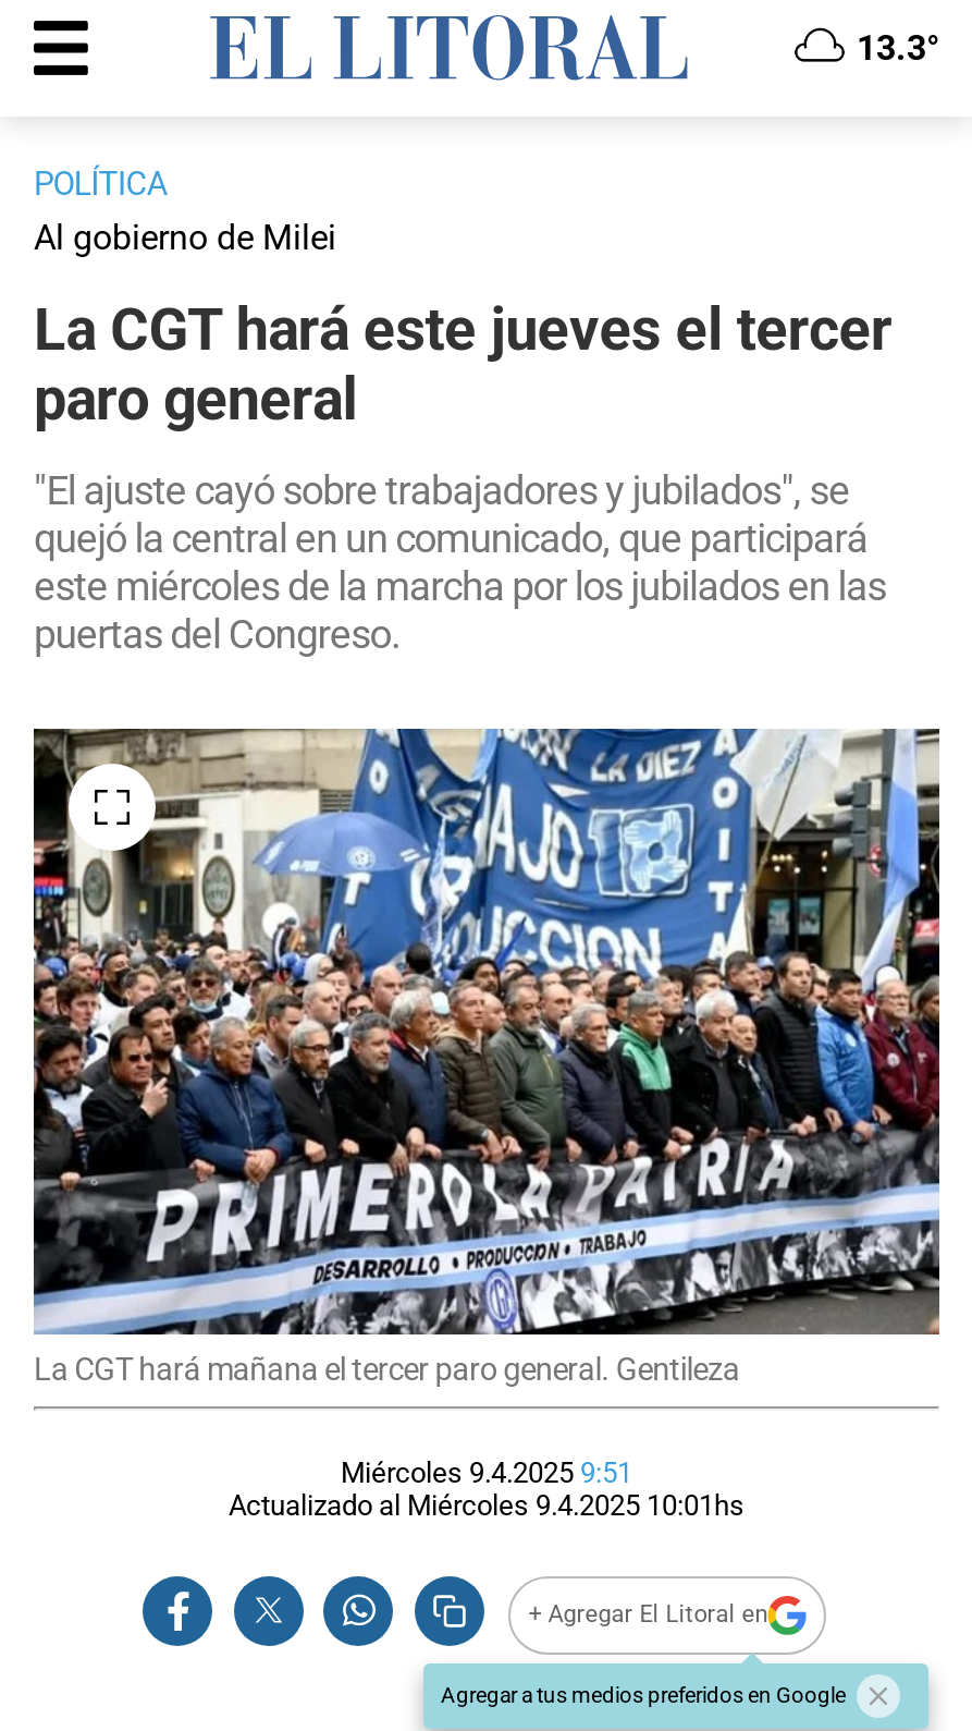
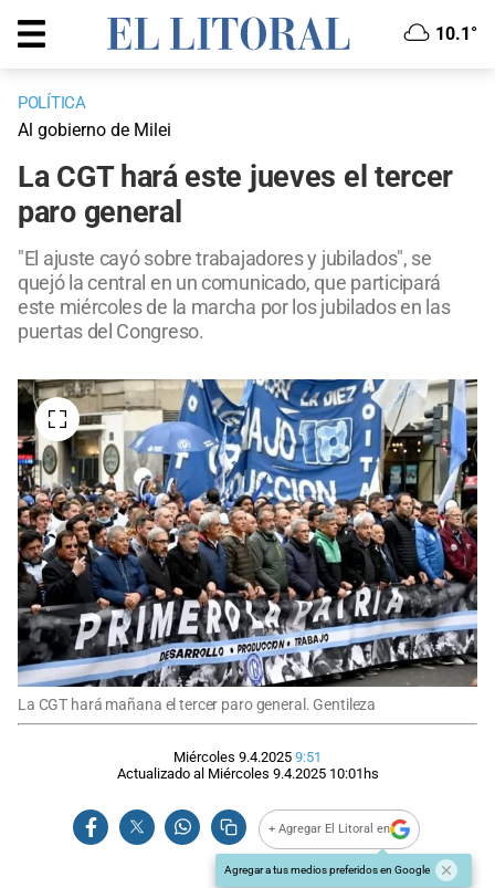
[857,26,939,68] 13.3° -> [435,23,477,44] 10.1°

